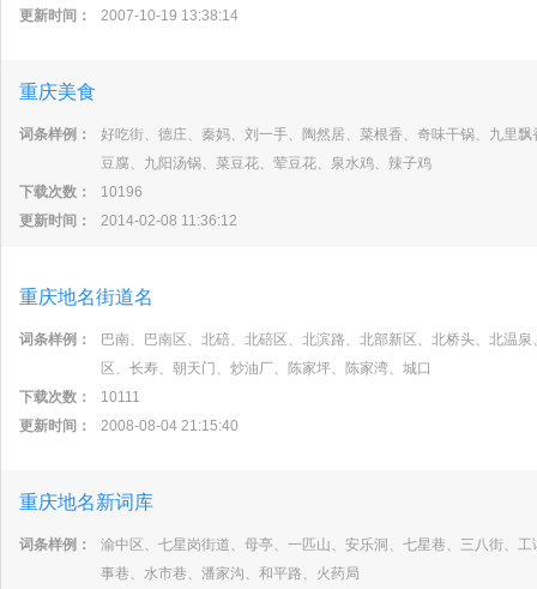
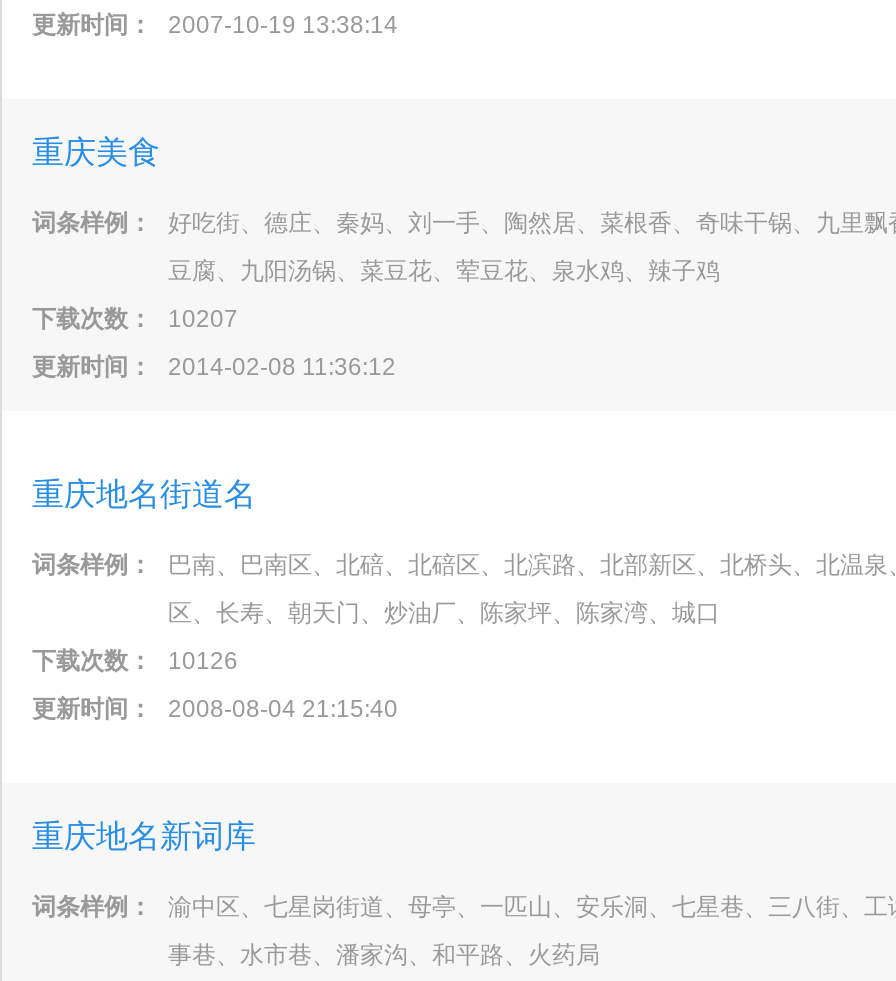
[19,184,143,200] 下载次数： 10196 -> [32,305,238,333] 下载次数： 10207
[19,389,140,405] 下载次数： 10111 -> [32,647,238,675] 下载次数： 10126

